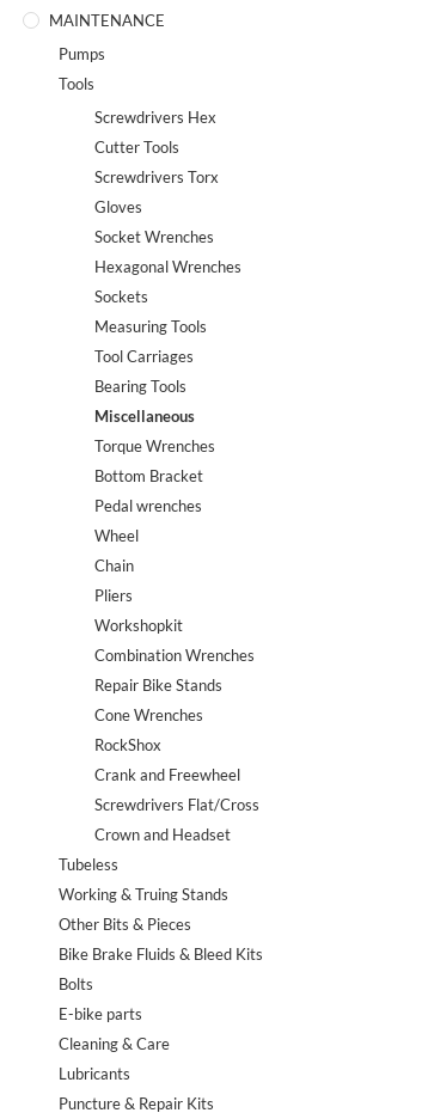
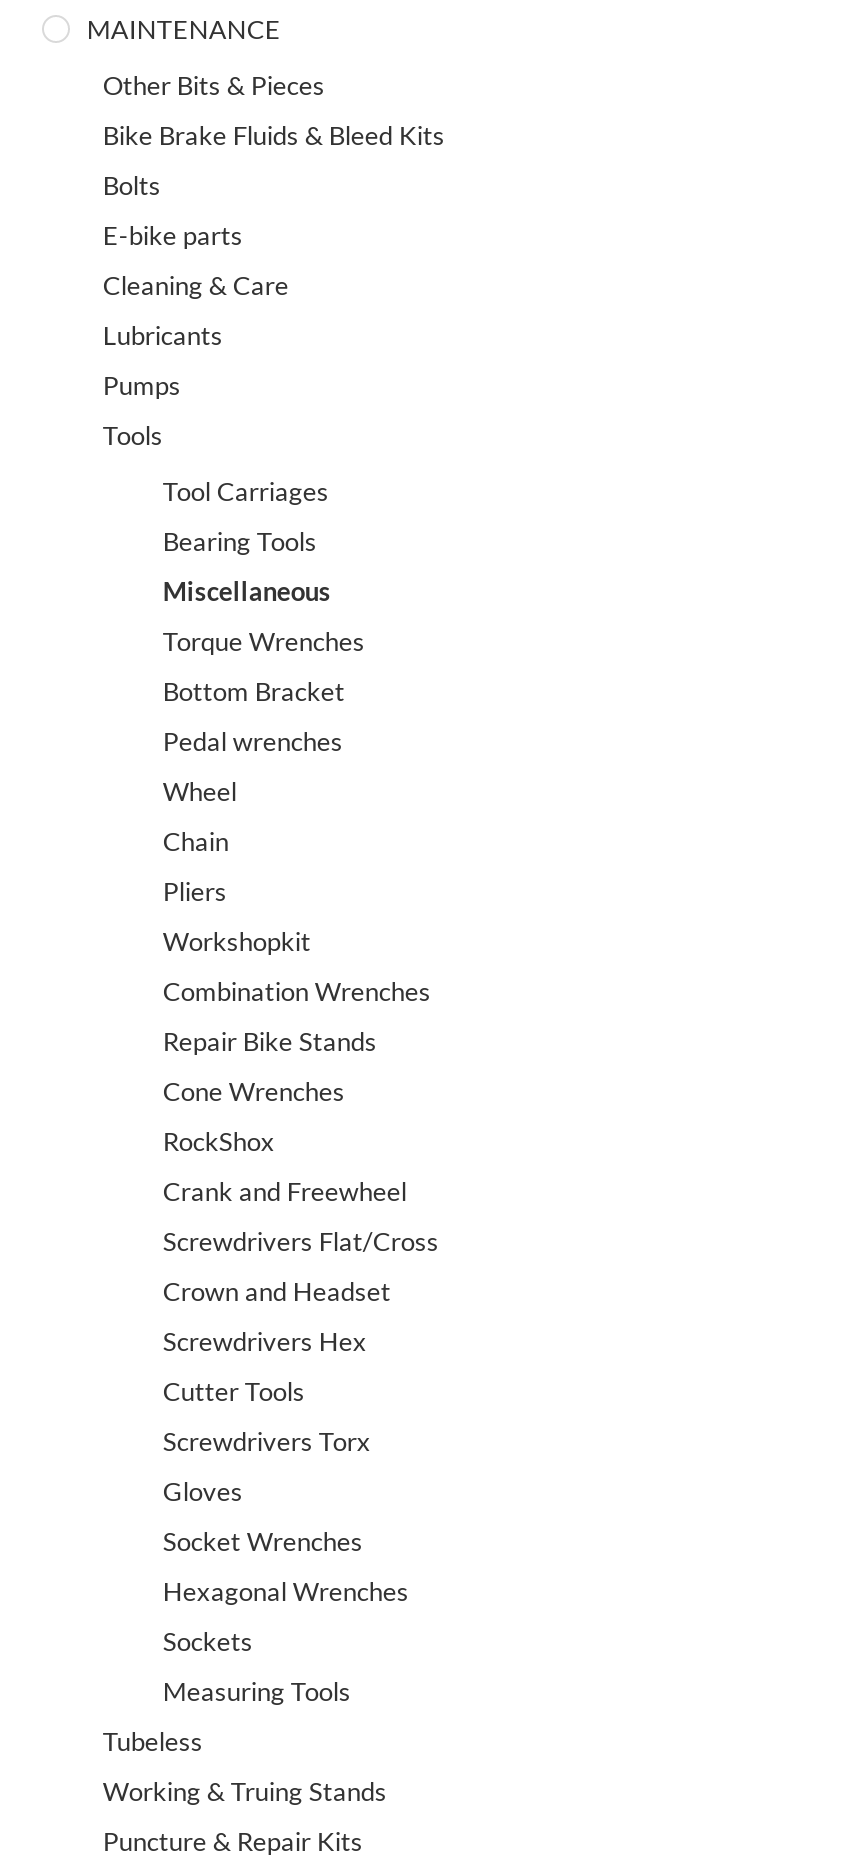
moved [59,44,106,93] -> [103,369,181,451]: Pumps | Tools
moved [95,107,242,336] -> [163,1325,409,1707]: Screwdrivers Hex | Cutter Tools | Screwdrivers Torx | Gloves | Socket Wrenches | Hexagonal Wrenches | Sockets | Measuring Tools
moved [95,346,260,844] -> [163,475,439,1307]: Tool Carriages | Bearing Tools | Miscellaneous | ... | Screwdrivers Flat/Cross | Crown and Headset
moved [59,854,229,903] -> [103,1725,387,1807]: Tubeless | Working & Truing Stands
moved [59,914,263,1083] -> [103,69,445,351]: Other Bits & Pieces | Bike Brake Fluids & Bleed Kits | Bolts | E-bike parts | Cleaning & Care | Lubricants

